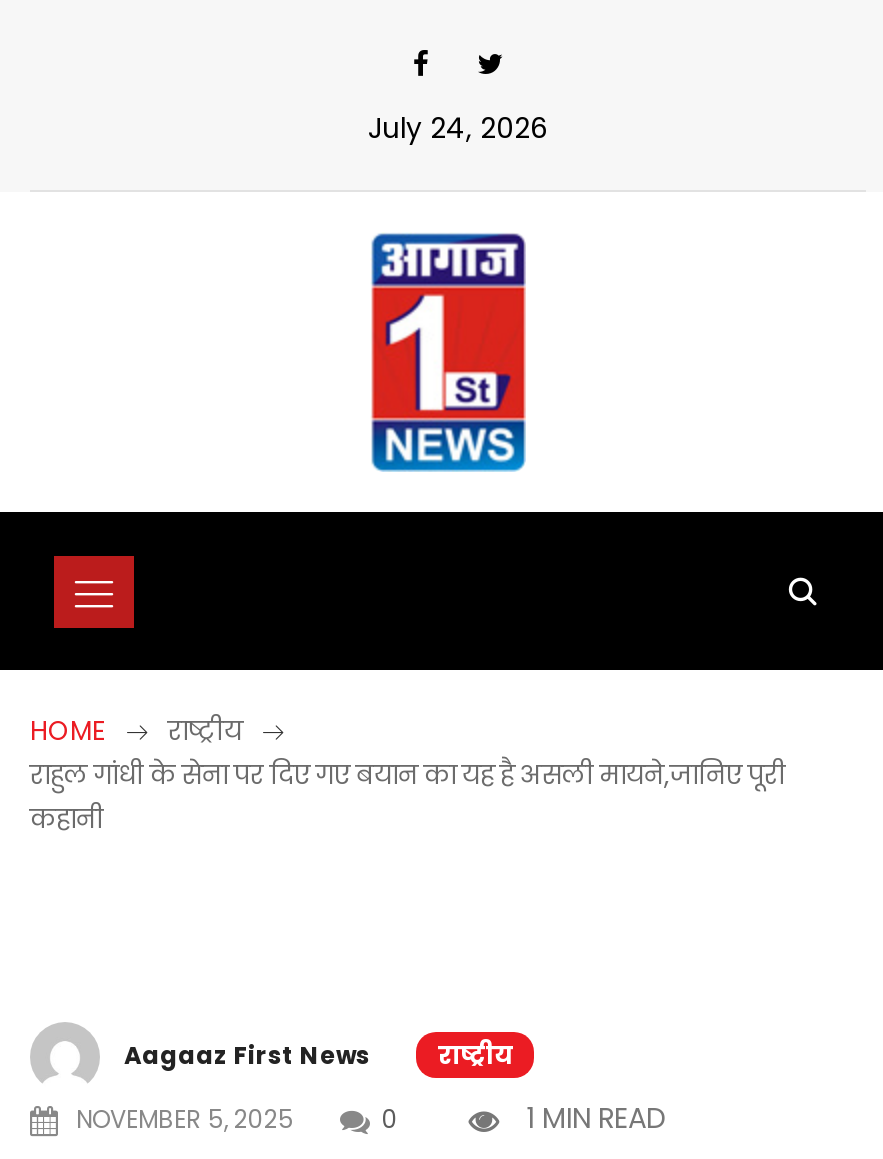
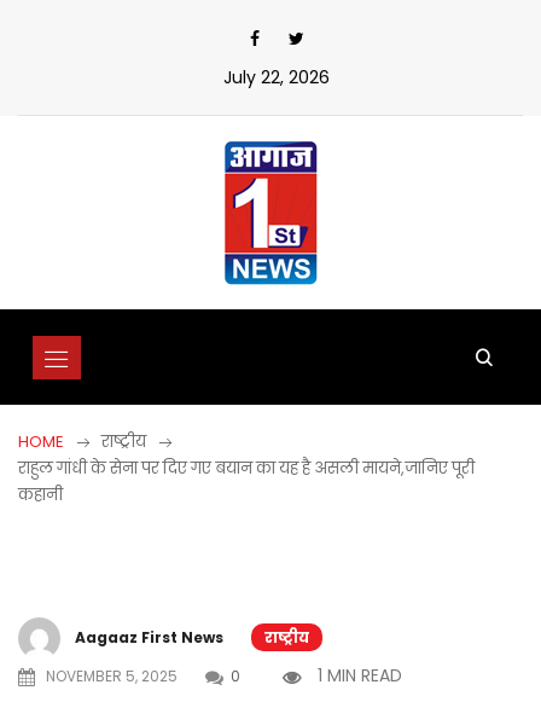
[360,108,548,148] July 24, 2026 -> [219,65,330,89] July 22, 2026

